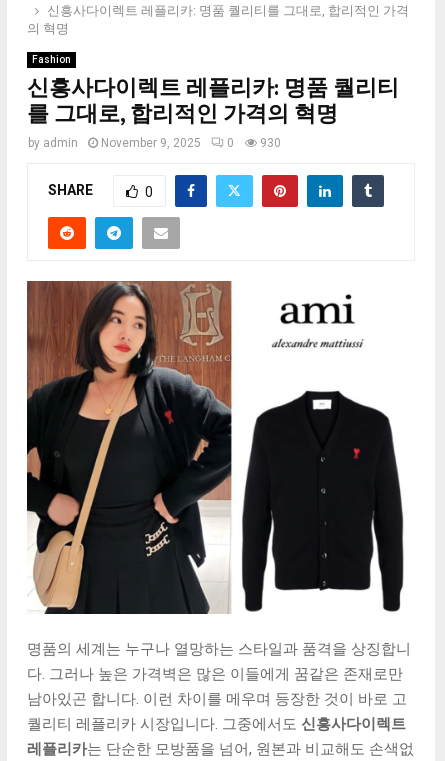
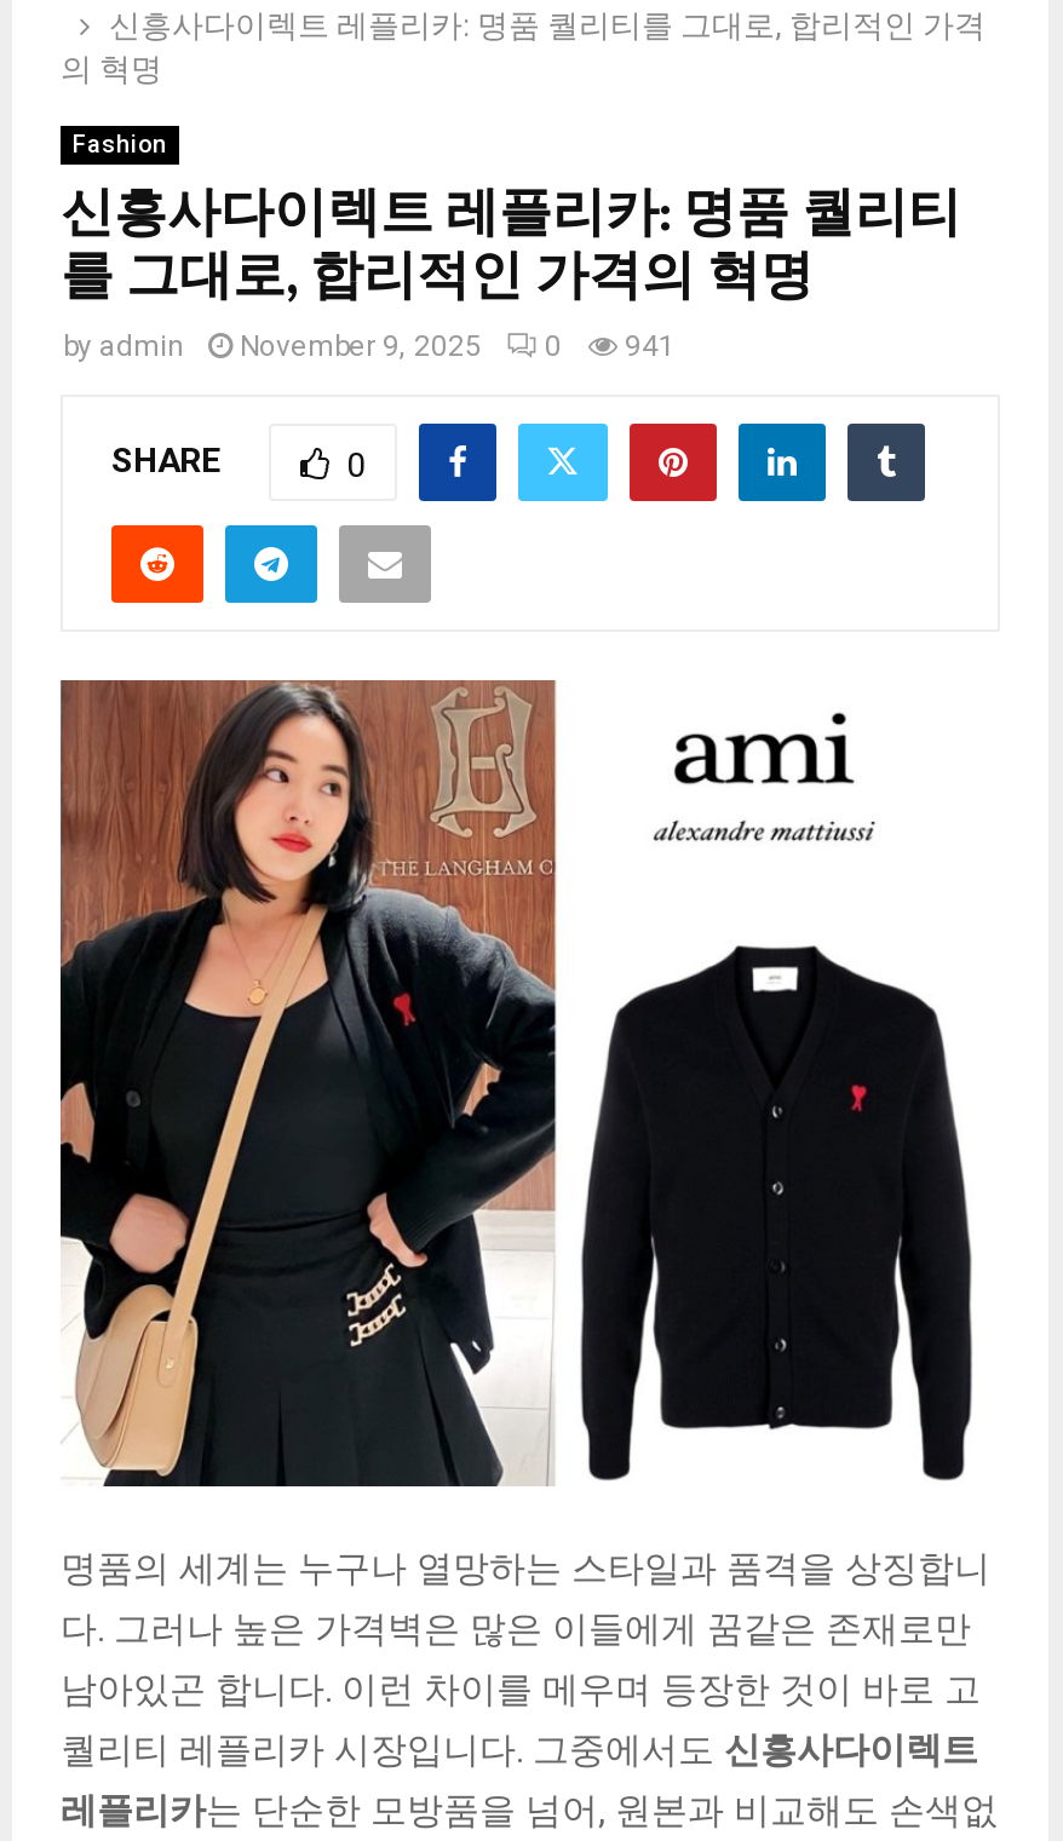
[28,136,281,150] by admin November 9, 2025 0 930 -> [63,329,676,363] by admin November 9, 2025 0 941

